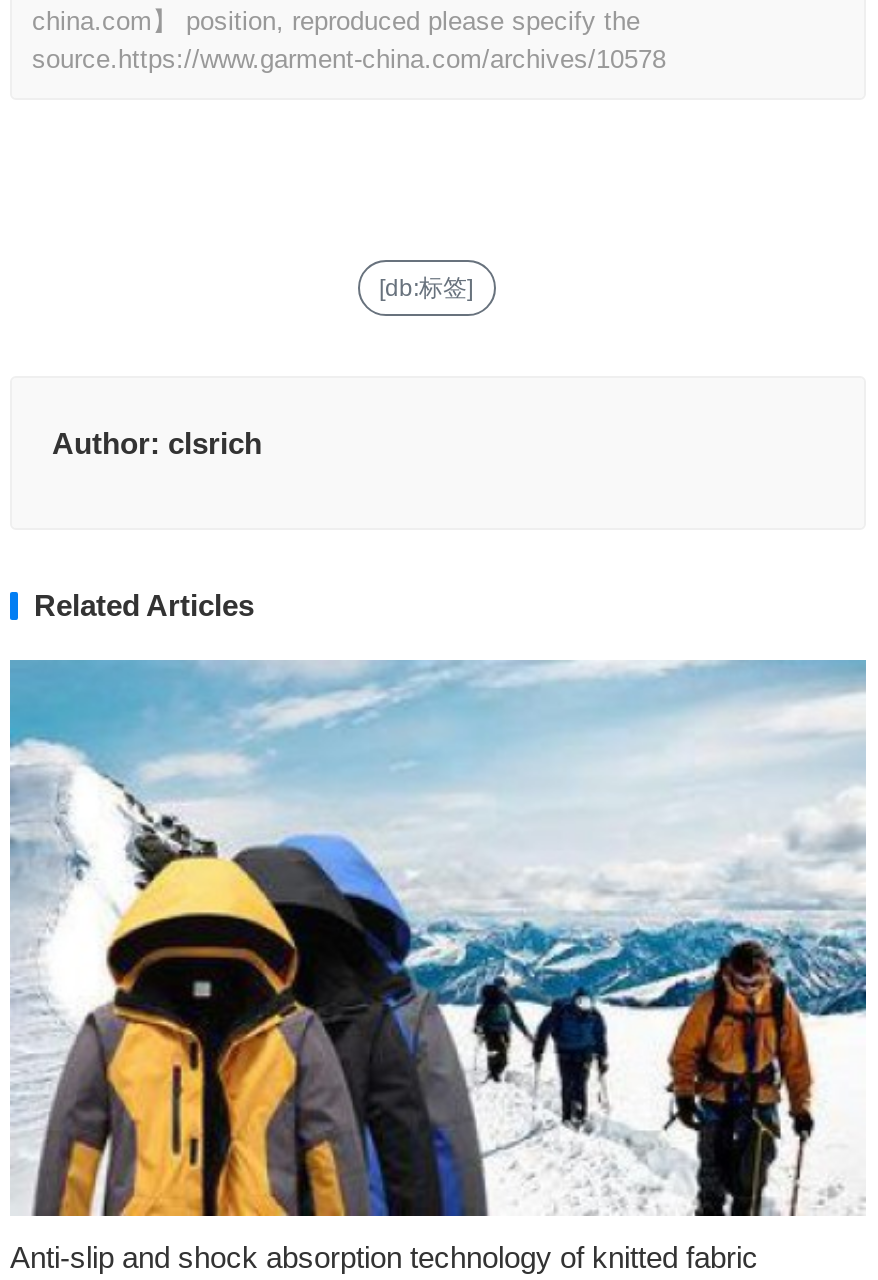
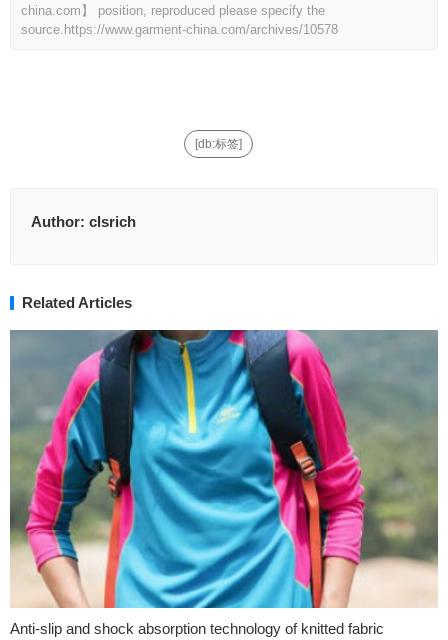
[10,660,868,1218] [image] -> [9,329,439,609] [image]

